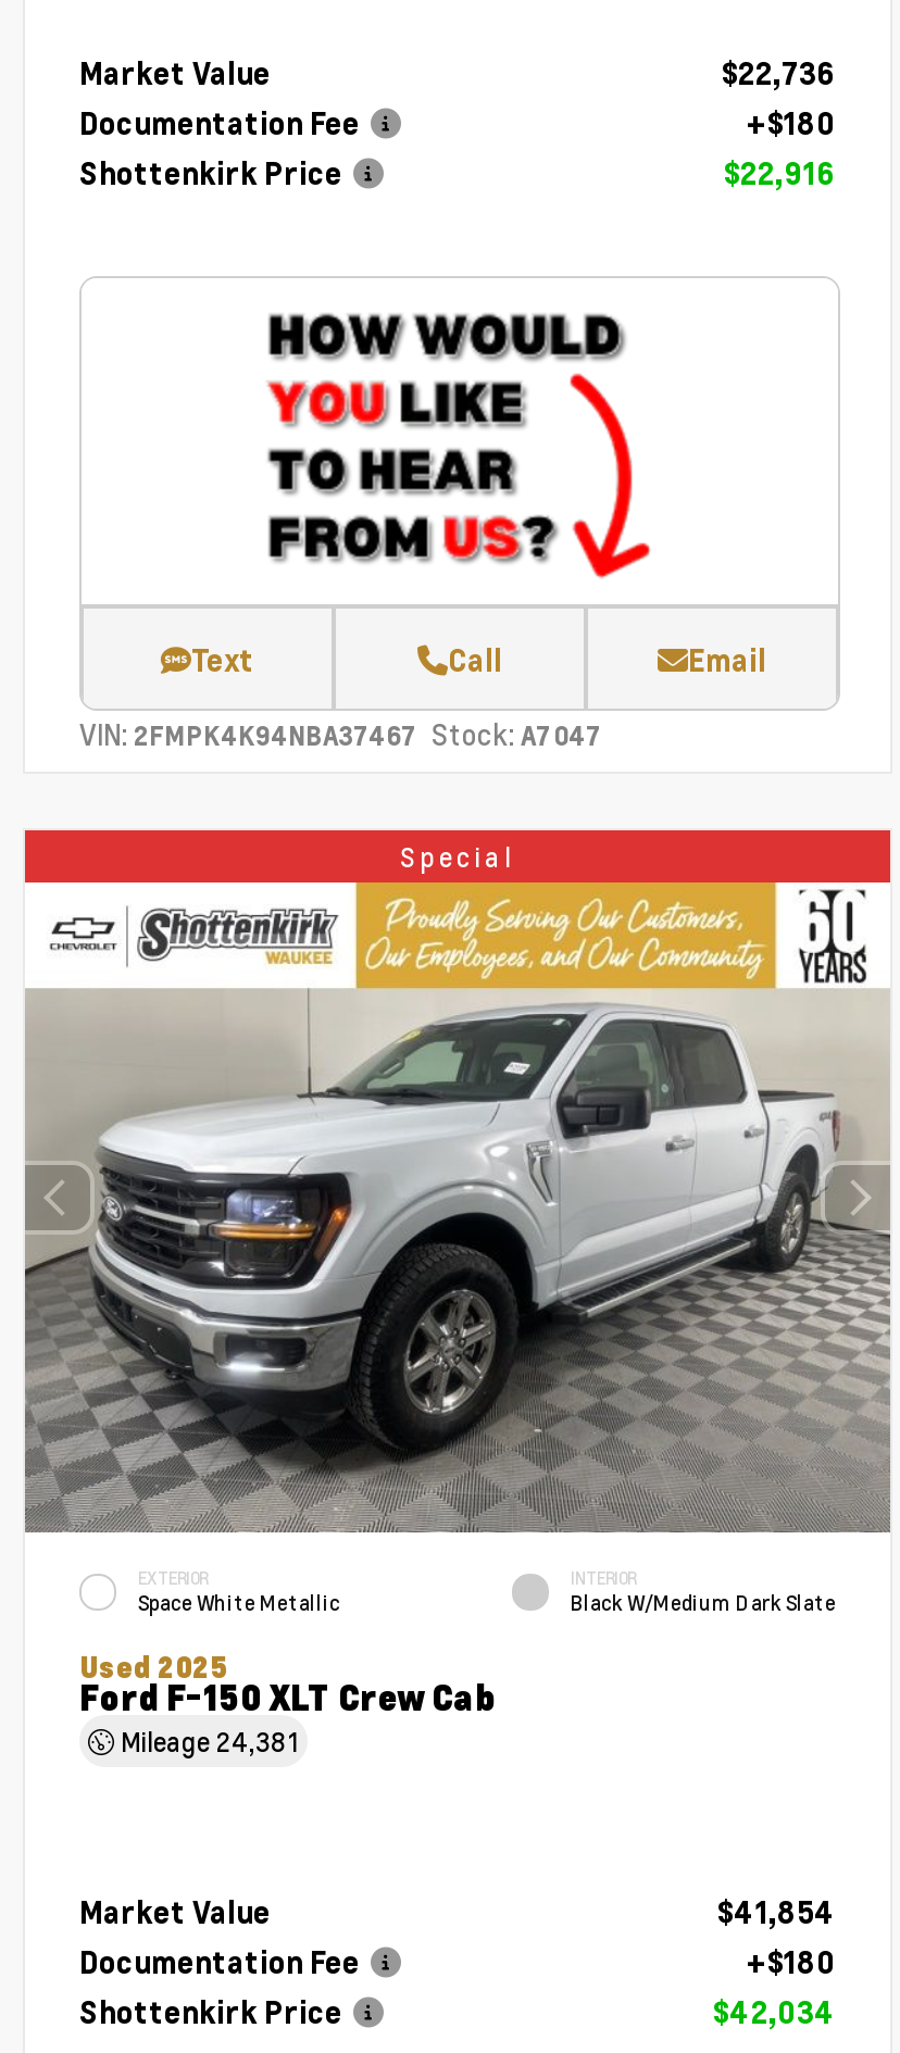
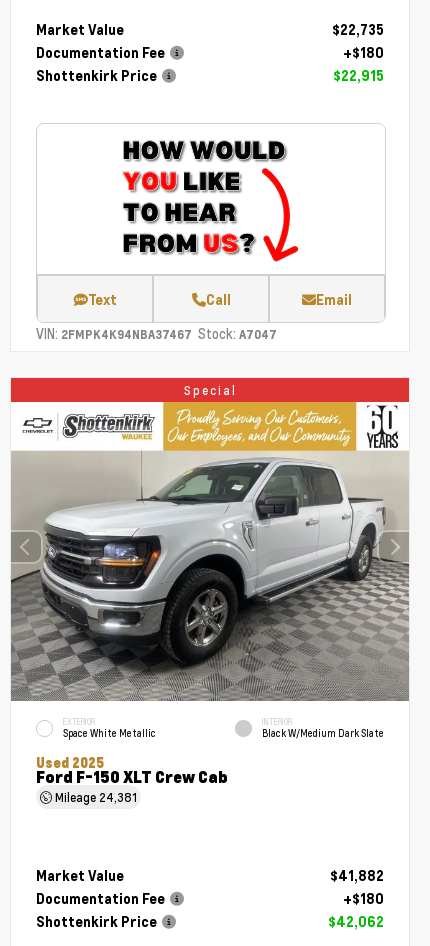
[721,54,836,91] $22,736 -> [332,21,384,38] $22,735
[723,154,836,191] $22,916 -> [333,67,384,84] $22,915
[716,1892,836,1929] $41,854 -> [330,866,384,883] $41,882
[712,1992,836,2029] $42,034 -> [328,912,384,929] $42,062

